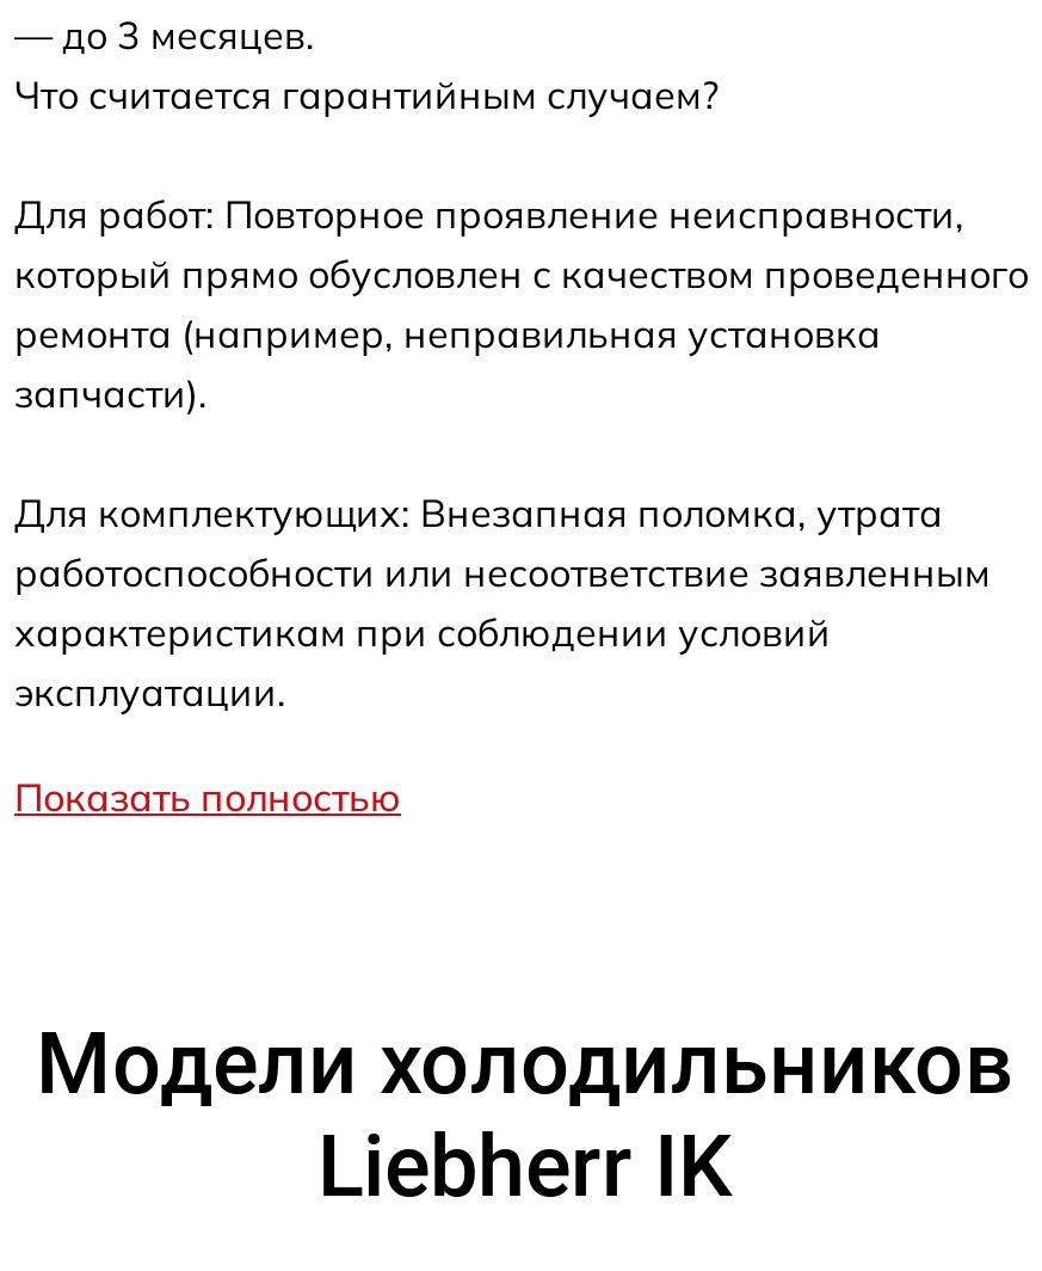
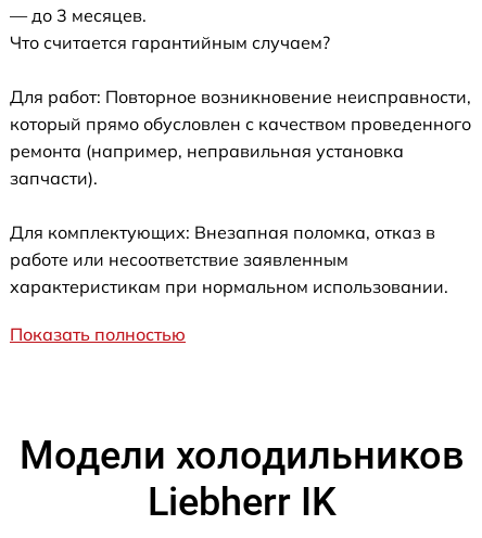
[14,189,964,237] Для работ: Повторное проявление неисправности, -> [10,86,471,107] Для работ: Повторное возникновение неисправности,
[14,487,991,714] Для комплектующих: Внезапная поломка, утрата | работоспособности или несоответствие заявленным | характеристикам при соблюдении условий | эксплуатации. -> [10,221,448,297] Для комплектующих: Внезапная поломка, отказ в | работе или несоответствие заявленным | характеристикам при нормальном использовании.

